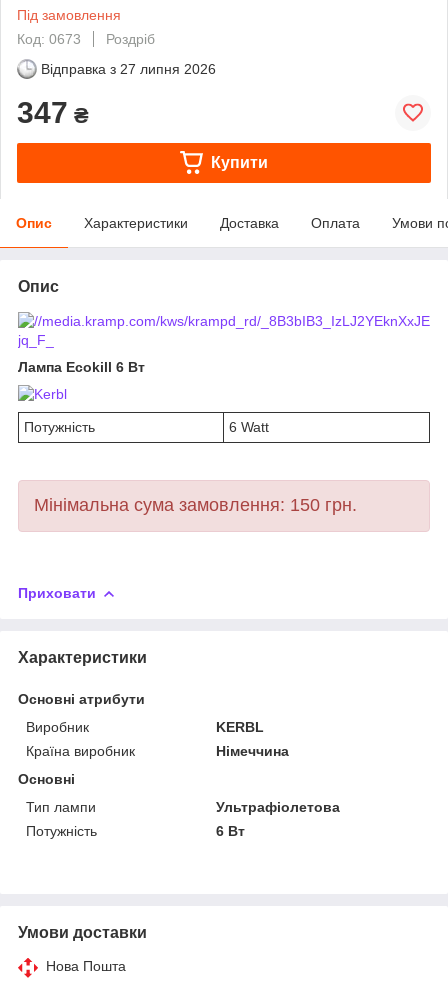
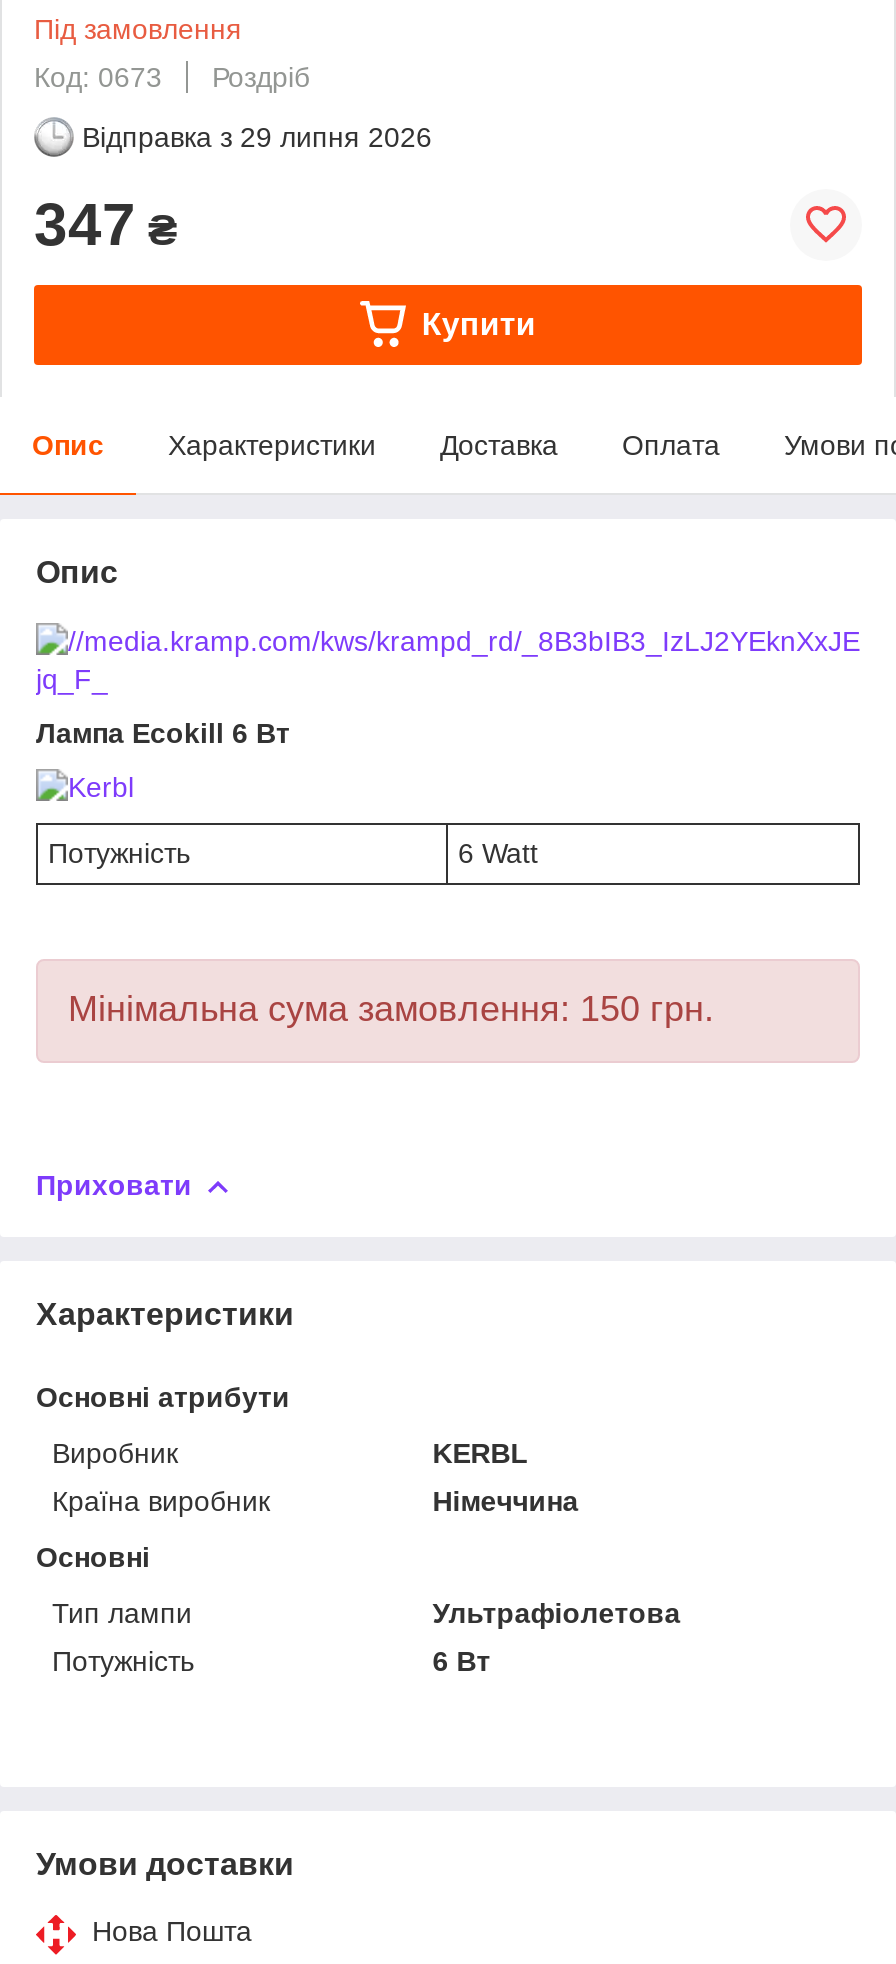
[41,61,216,77] Відправка з 27 липня 2026 -> [82,121,432,153] Відправка з 29 липня 2026

